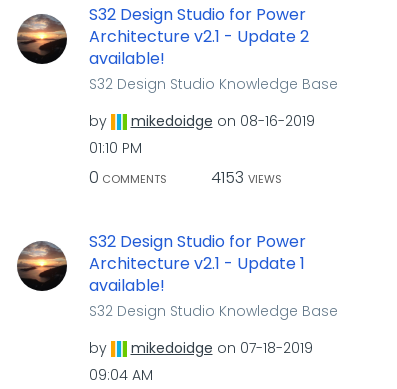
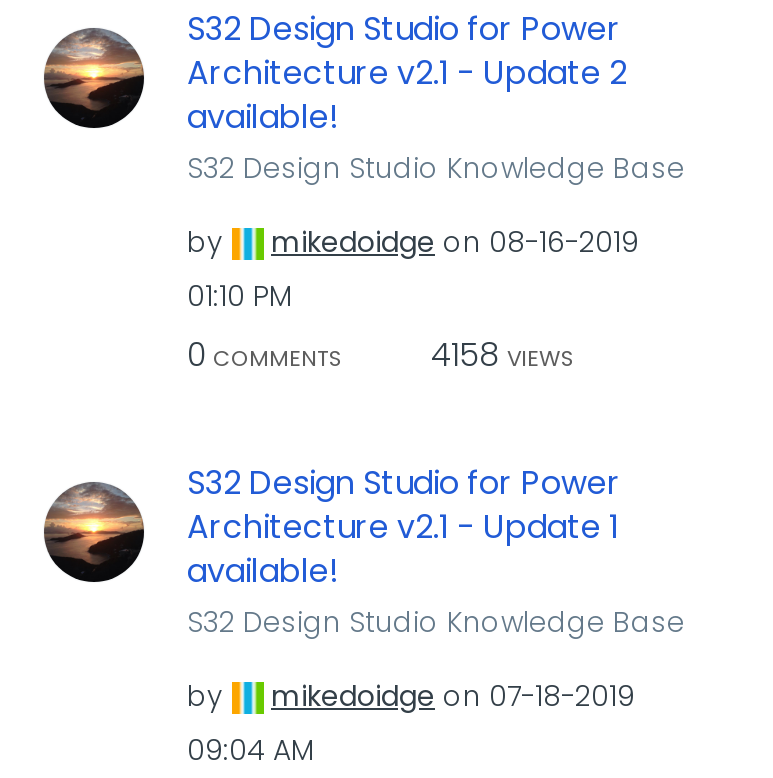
[88,165,281,188] 0 COMMENTS 4153 VIEWS -> [187,331,575,377] 0 COMMENTS 4158 VIEWS

